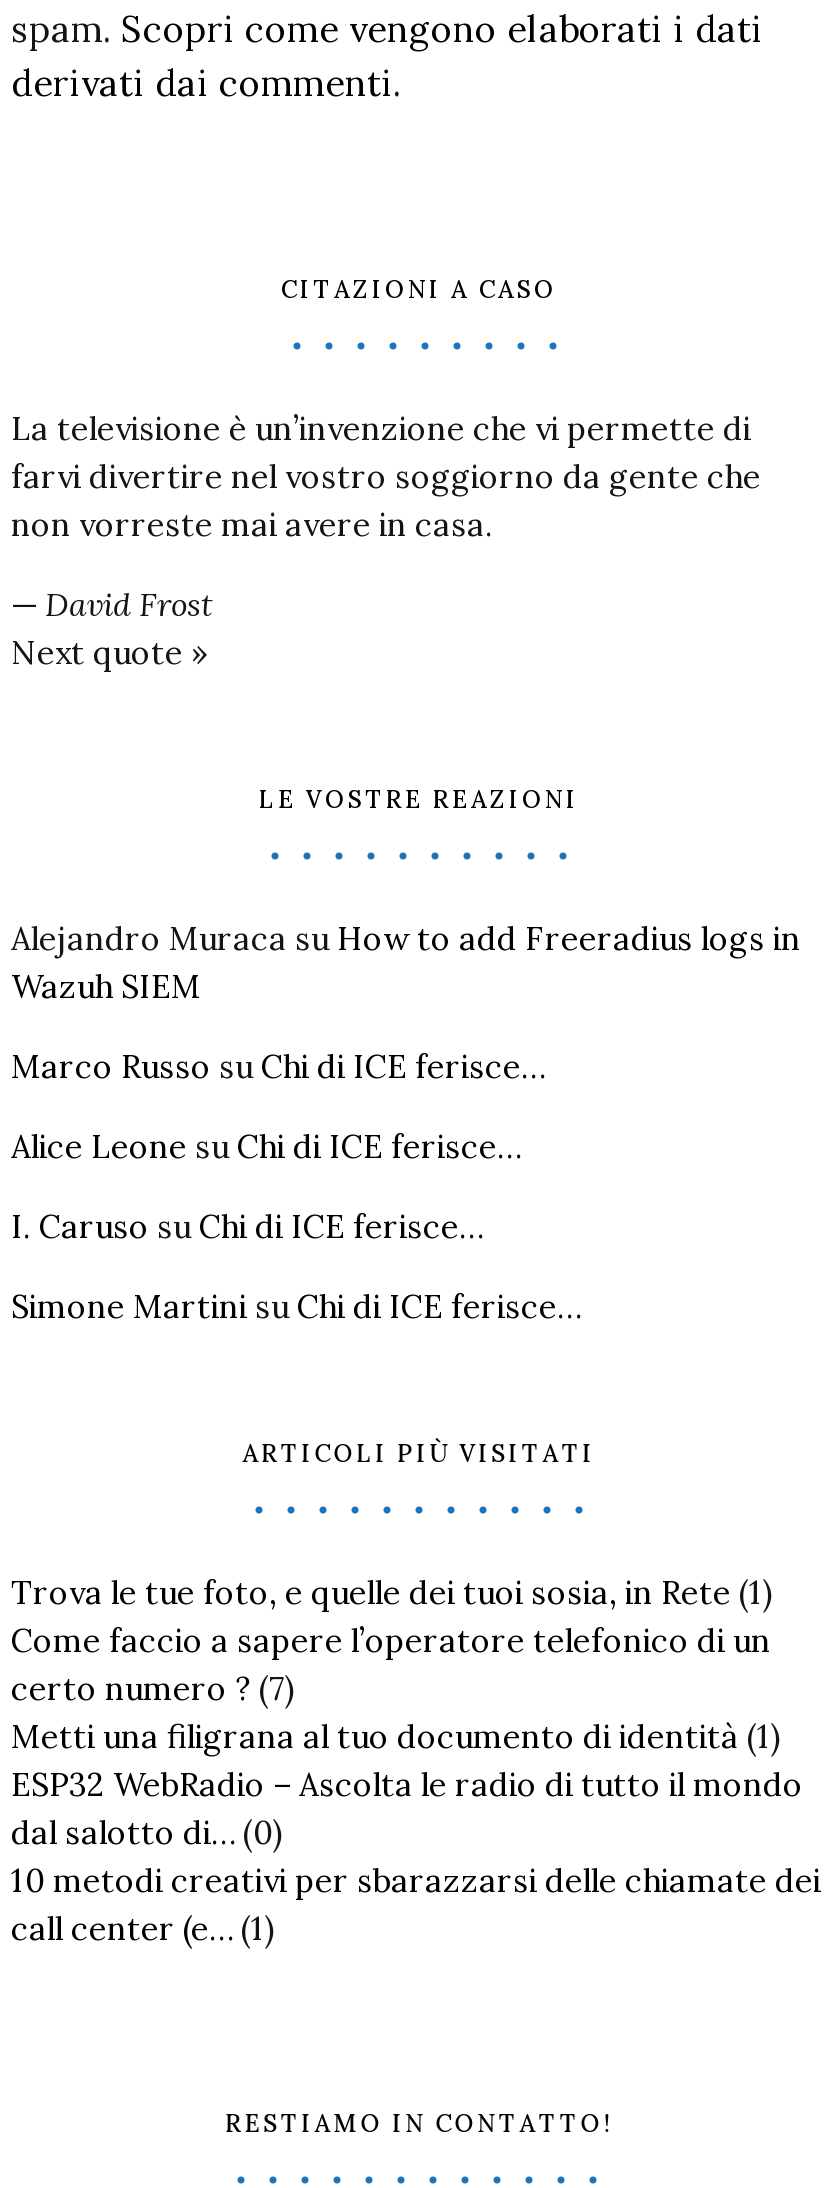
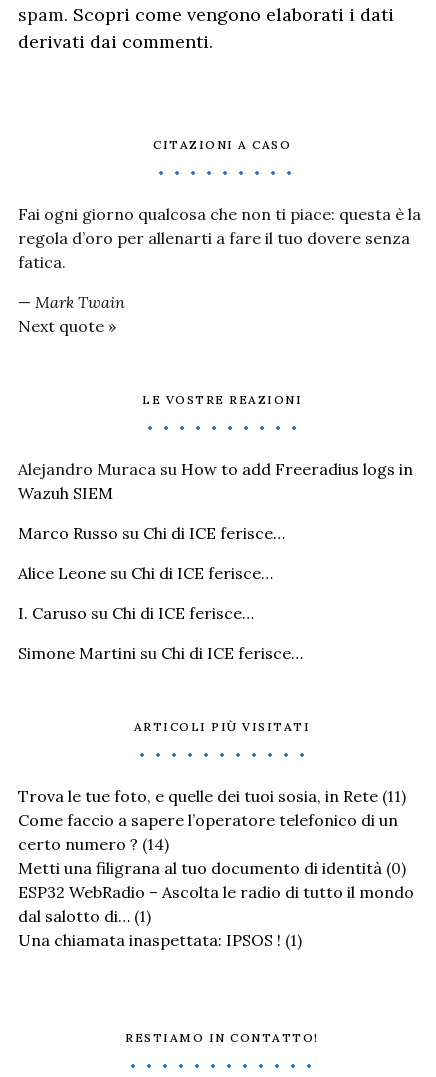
[11,407,761,543] La televisione è un’invenzione che vi permette di | farvi divertire nel vostro soggiorno da gente che | non vorreste mai avere in casa. -> [18,203,421,271] Fai ogni giorno qualcosa che non ti piace: questa è la | regola d’oro per allenarti a fare il tuo dovere senza | fatica.
[11,583,213,623] — David Frost -> [18,291,125,311] — Mark Twain
[11,1571,773,1611] Trova le tue foto, e quelle dei tuoi sosia, in Rete (1) -> [18,785,406,805] Trova le tue foto, e quelle dei tuoi sosia, in Rete (11)
[11,1667,295,1707] certo numero ? (7) -> [18,833,169,853] certo numero ? (14)
[11,1715,781,1755] Metti una filigrana al tuo documento di identità (1) -> [18,857,406,877] Metti una filigrana al tuo documento di identità (0)
[11,1811,821,1947] dal salotto di… (0) | 10 metodi creativi per sbarazzarsi delle chiamate dei | call center (e… (1) -> [18,905,302,949] dal salotto di… (1) | Una chiamata inaspettata: IPSOS ! (1)

